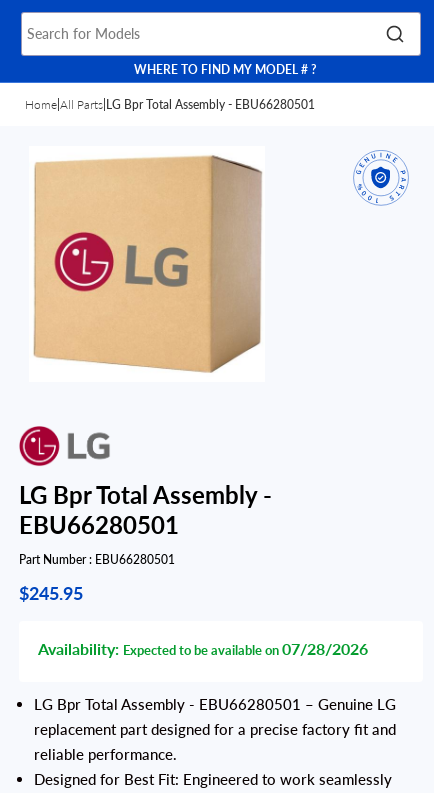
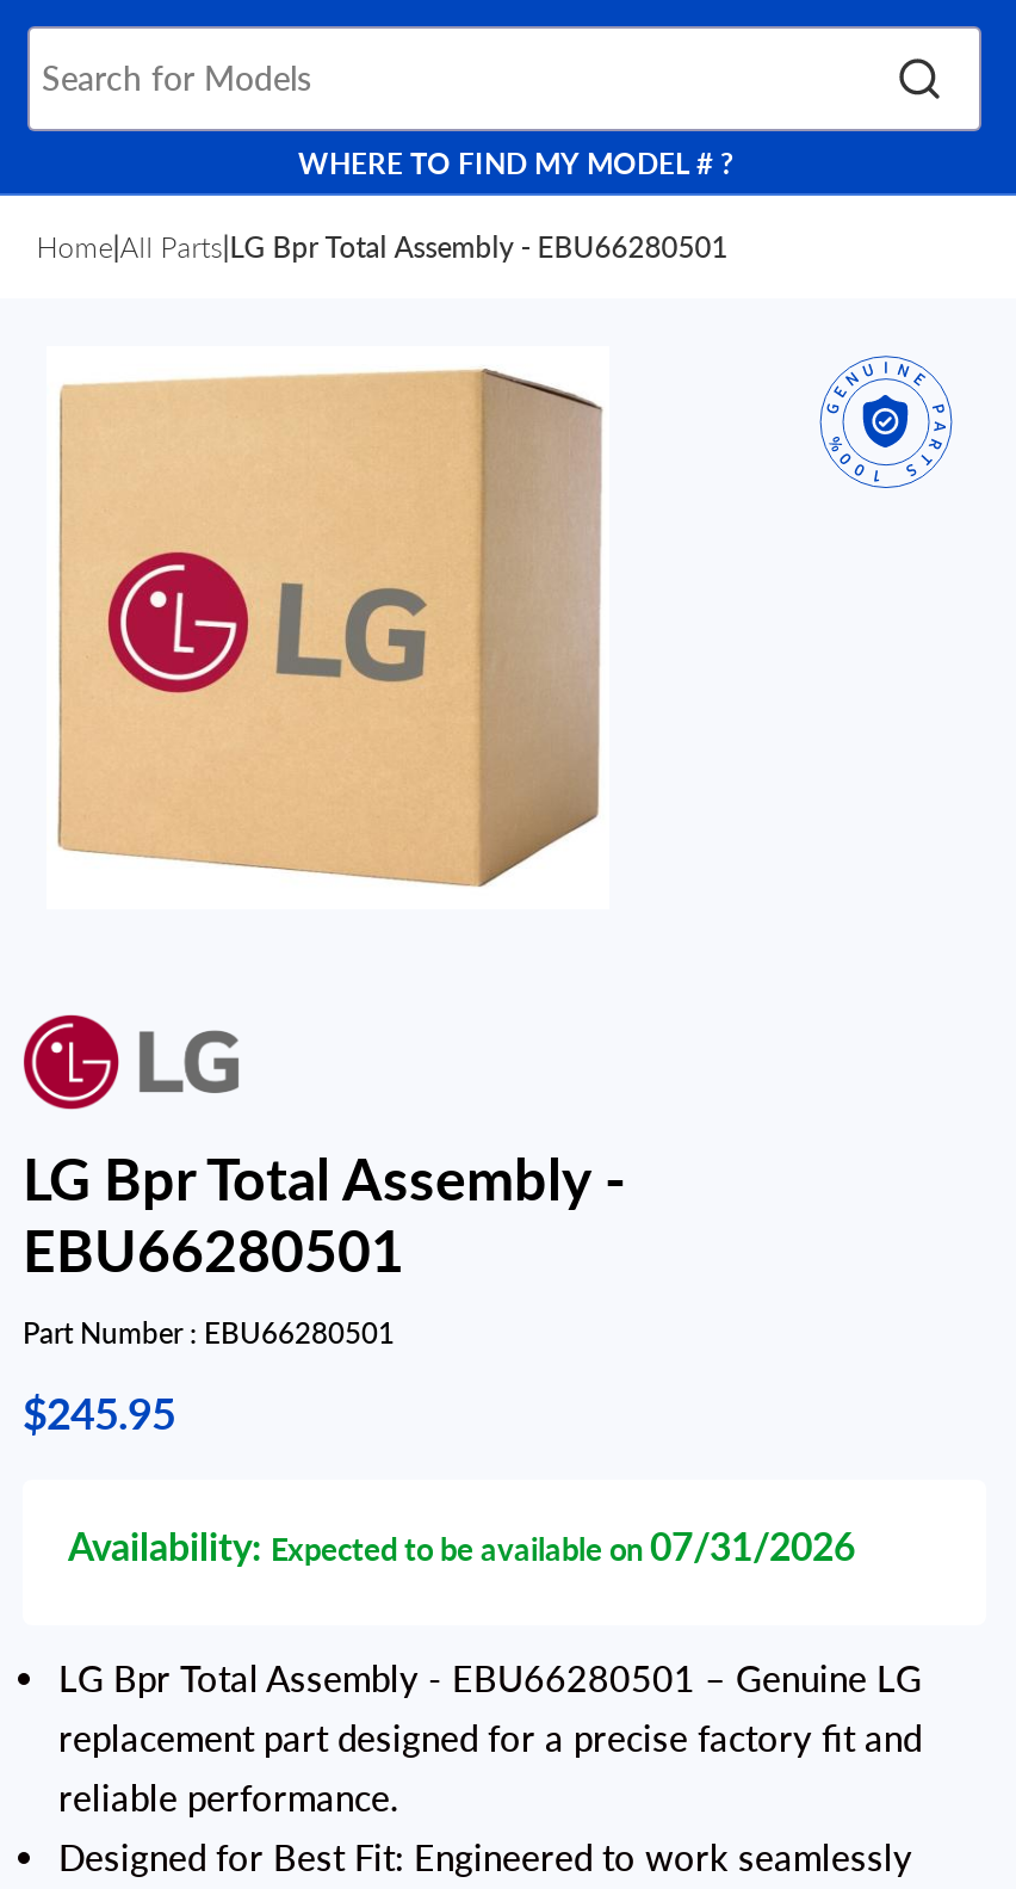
[38,639,368,658] Availability: Expected to be available on 07/28/2026 -> [68,1523,855,1568] Availability: Expected to be available on 07/31/2026

